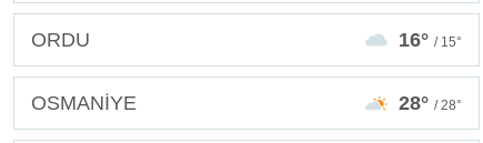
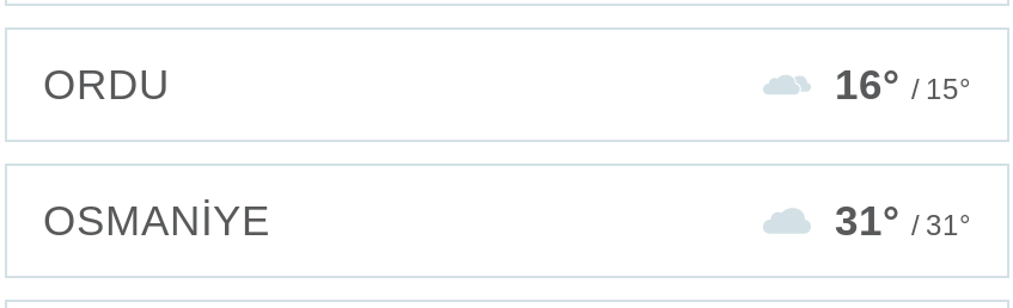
[399,92,462,114] 28° / 28° -> [835,197,971,244] 31° / 31°

